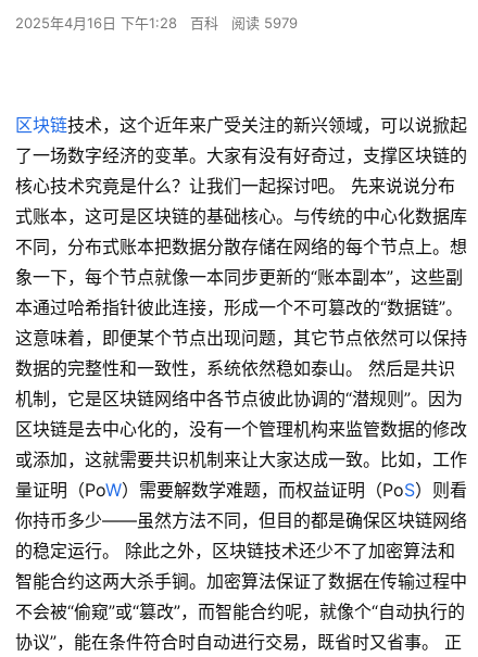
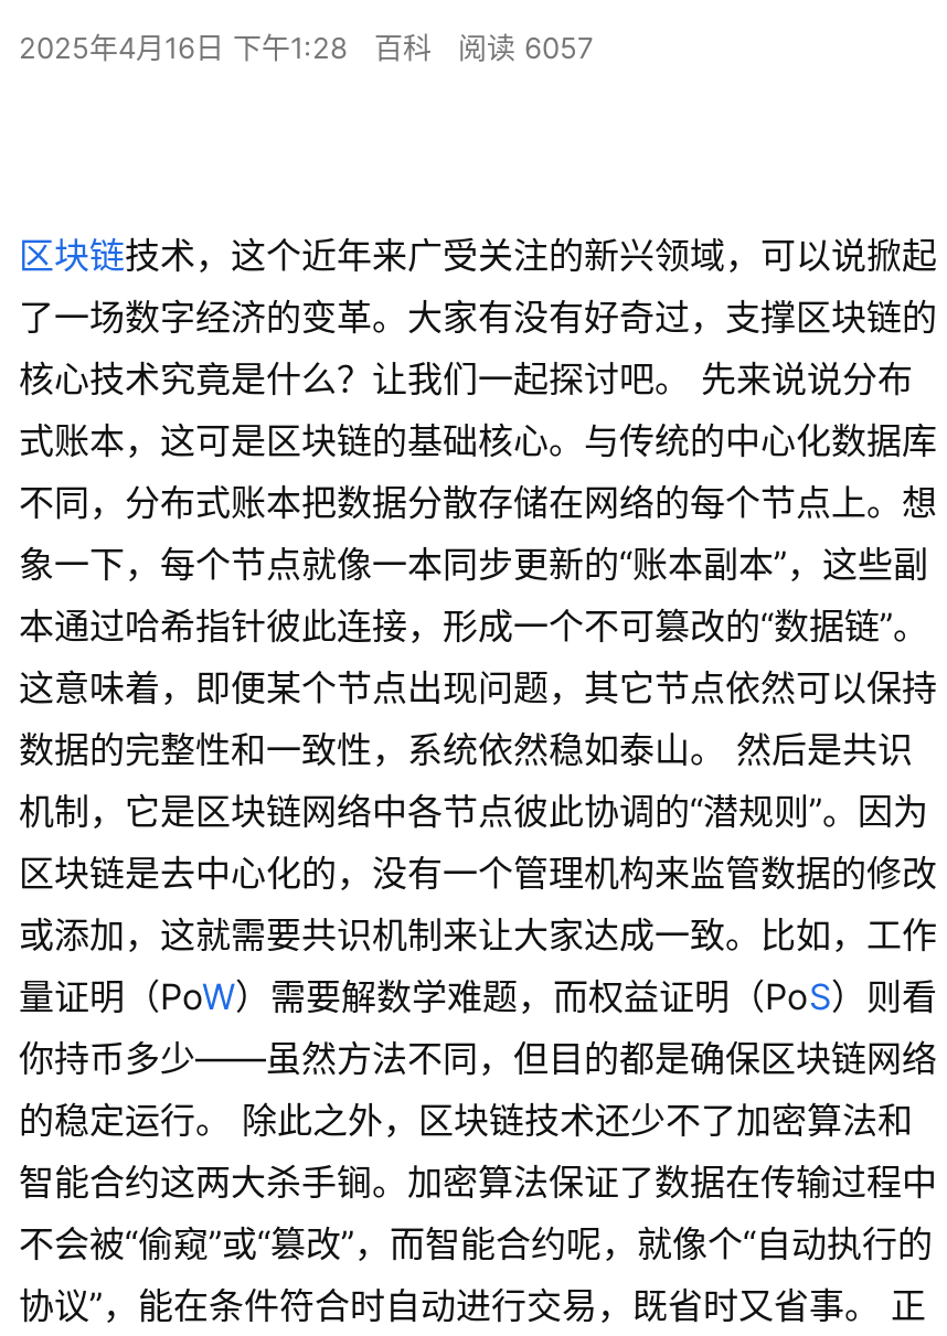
[15,14,298,32] 2025年4月16日 下午1:28 百科 阅读 5979 -> [19,30,593,66] 2025年4月16日 下午1:28 百科 阅读 6057

